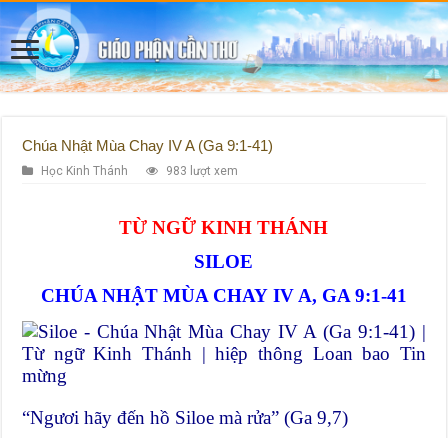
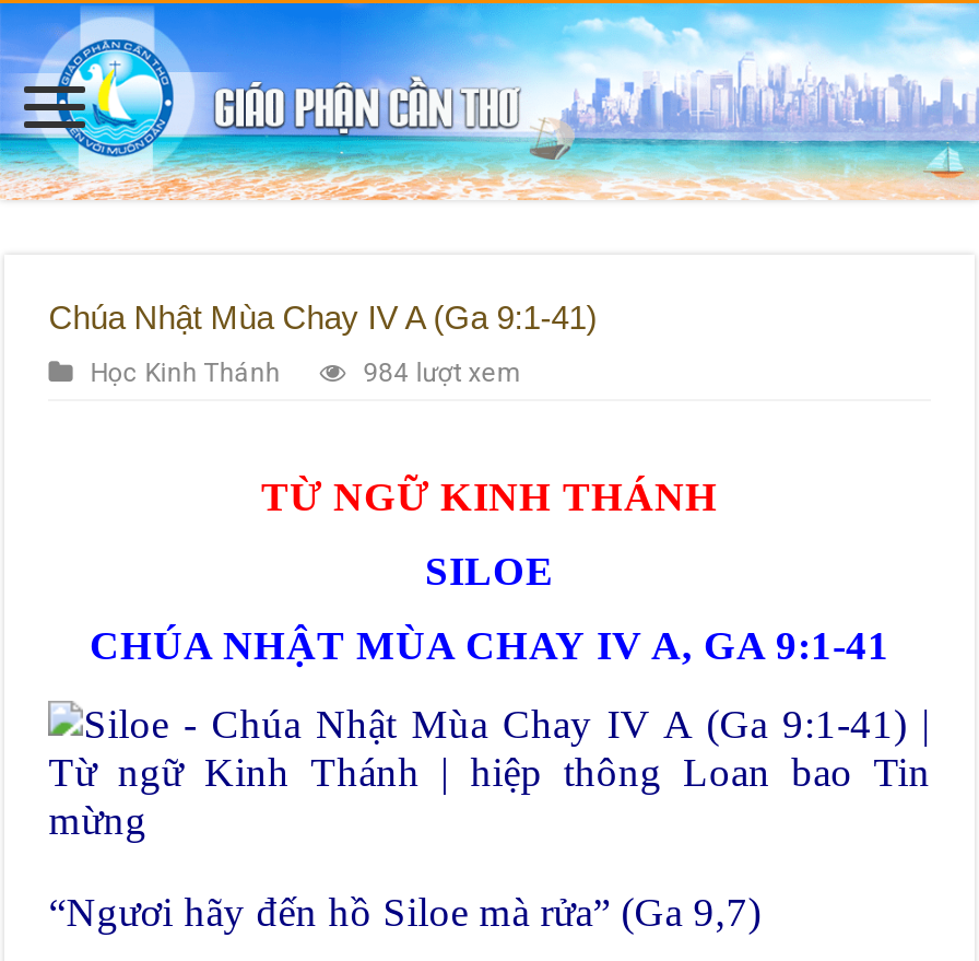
[166,164,238,178] 983 lượt xem -> [363,357,521,387] 984 lượt xem

